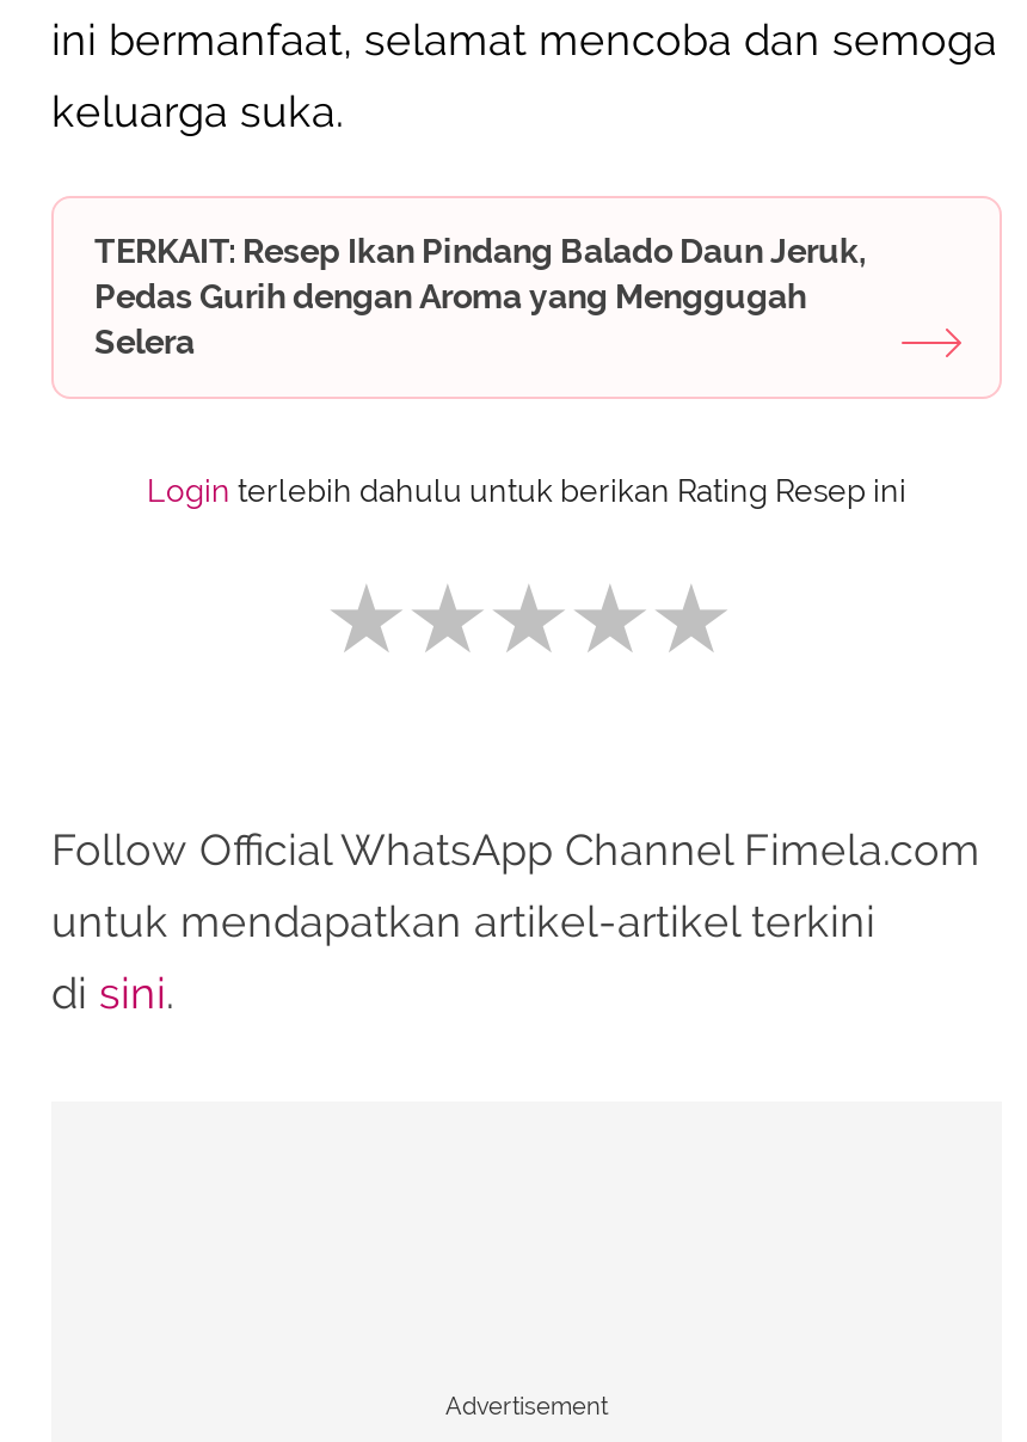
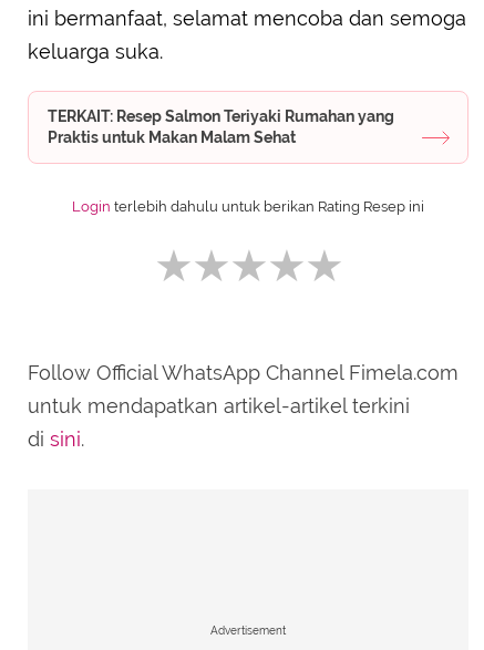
[94,232,866,361] TERKAIT: Resep Ikan Pindang Balado Daun Jeruk, | Pedas Gurih dengan Aroma yang Menggugah | Selera -> [48,108,394,146] TERKAIT: Resep Salmon Teriyaki Rumahan yang | Praktis untuk Makan Malam Sehat

